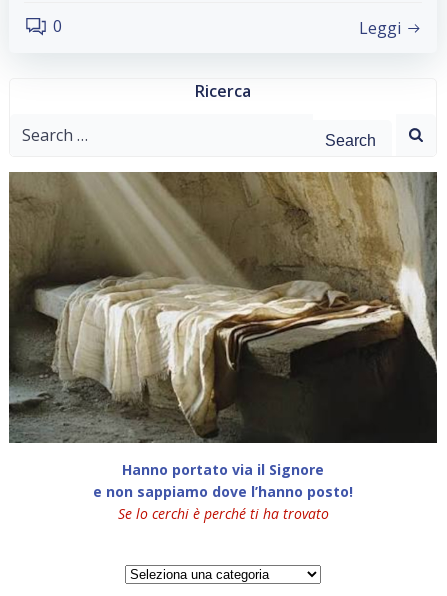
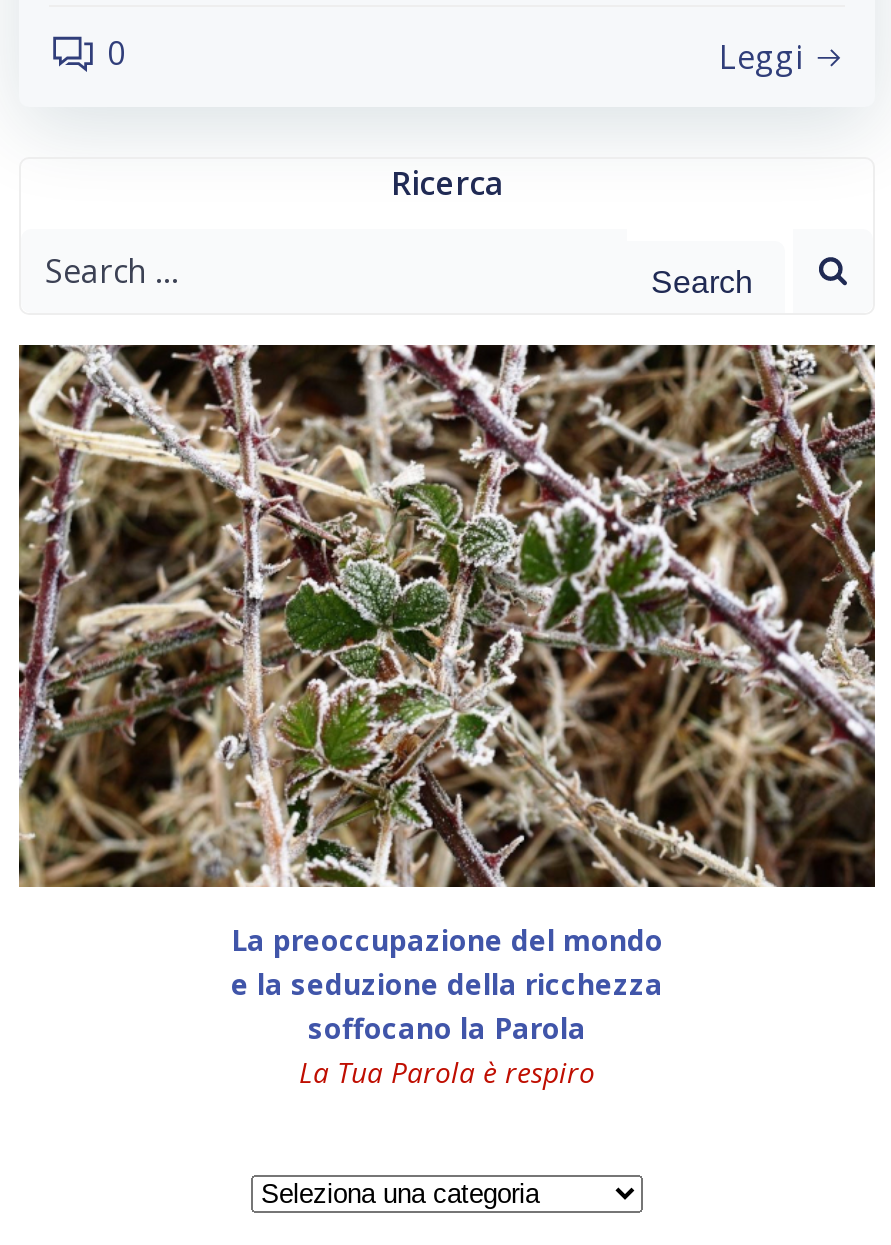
[9,171,437,523] [image] | Hanno portato via il Signore | e non sappiamo dove l’hanno posto! | Se lo cerchi è perché ti ha trovato -> [17,343,875,1091] [image] | La preoccupazione del mondo | e la seduzione della ricchezza | soffocano la Parola | La Tua Parola è respiro

